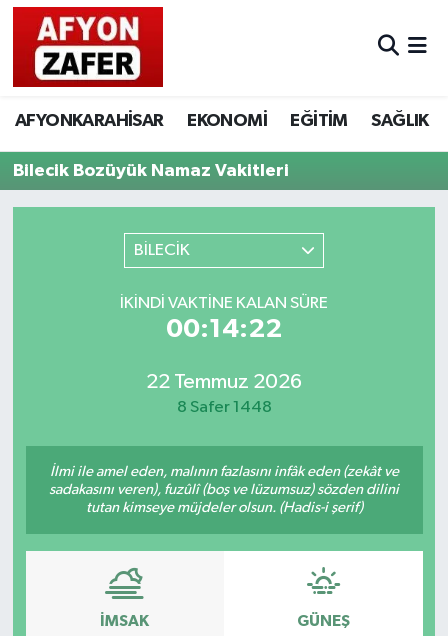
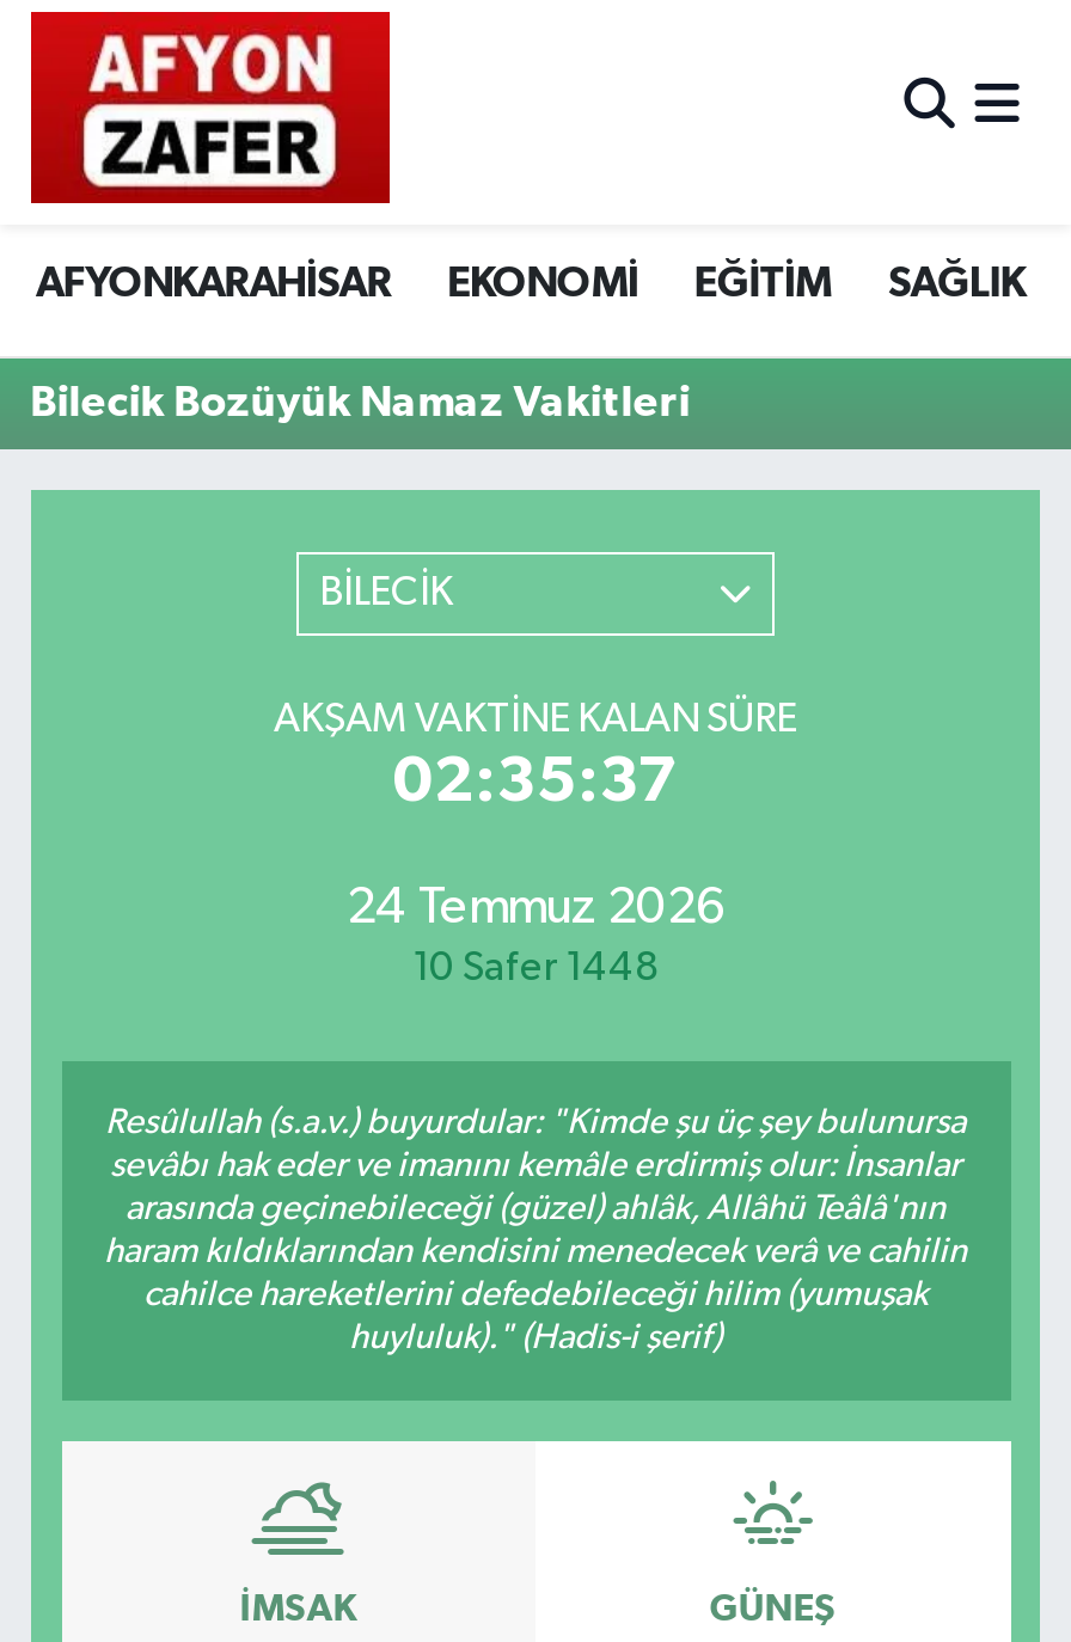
[120,295,328,342] İKINDI VAKTINE KALAN SÜRE | 00:14:22 -> [274,699,797,812] AKŞAM VAKTINE KALAN SÜRE | 02:35:37
[146,371,302,416] 22 Temmuz 2026 | 8 Safer 1448 -> [347,882,724,990] 24 Temmuz 2026 | 10 Safer 1448
[49,464,399,515] İlmi ile amel eden, malının fazlasını infâk eden (zekât ve | sadakasını veren), fuzûlî (boş ve lüzumsuz) sözden dilini | tutan kimseye müjdeler olsun. (Hadis-i şerif) -> [104,1103,967,1354] Resûlullah (s.a.v.) buyurdular: "Kimde şu üç şey bulunursa | sevâbı hak eder ve imanını kemâle erdirmiş olur: İnsanlar | arasında geçinebileceği (güzel) ahlâk, Allâhü Teâlâ'nın | haram kıldıklarından kendisini menedecek verâ ve cahilin | cahilce hareketlerini defedebileceği hilim (yumuşak | huyluluk)." (Hadis-i şerif)

